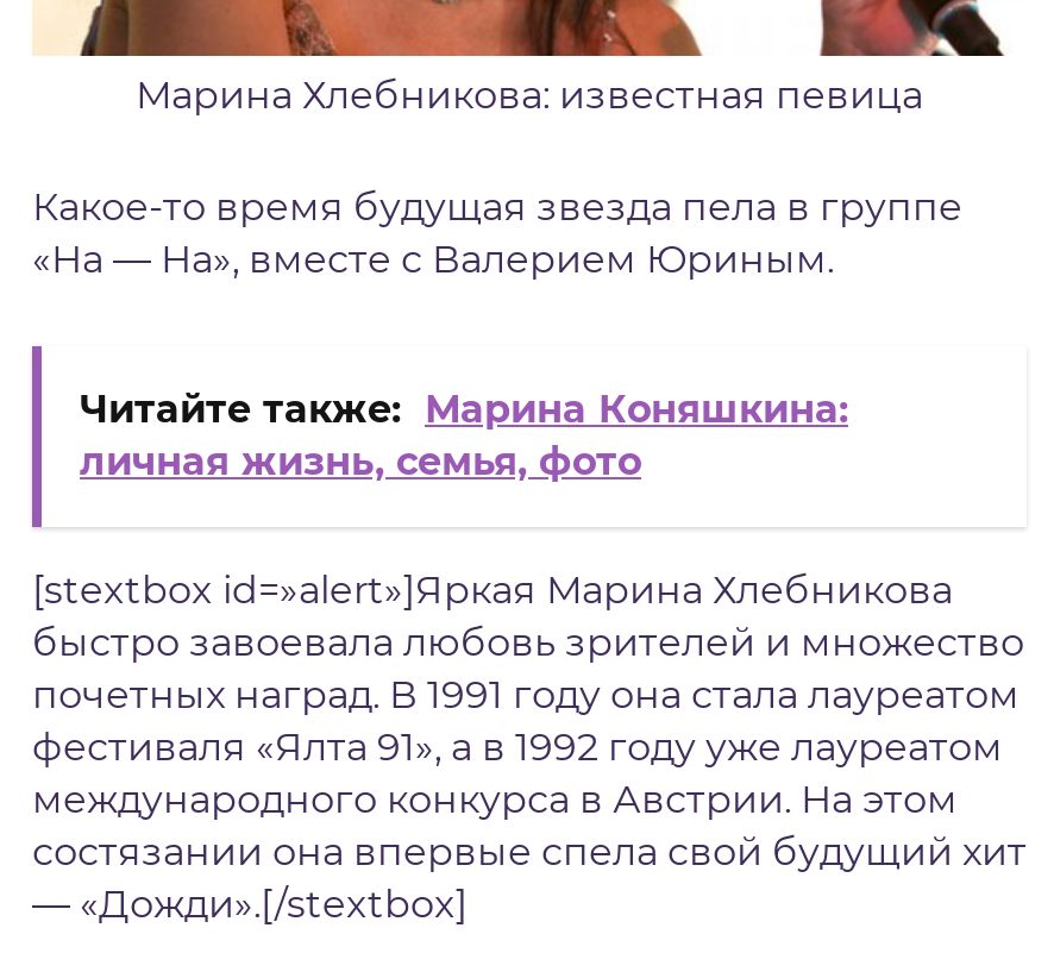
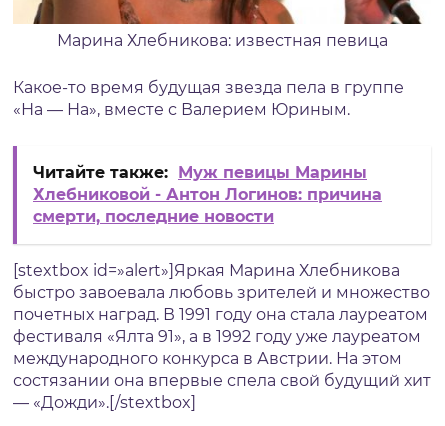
[80,387,848,484] Читайте также: Марина Коняшкина: | личная жизнь, семья, фото -> [33,163,382,226] Читайте также: Муж певицы Марины | Хлебниковой - Антон Логинов: причина | смерти, последние новости

